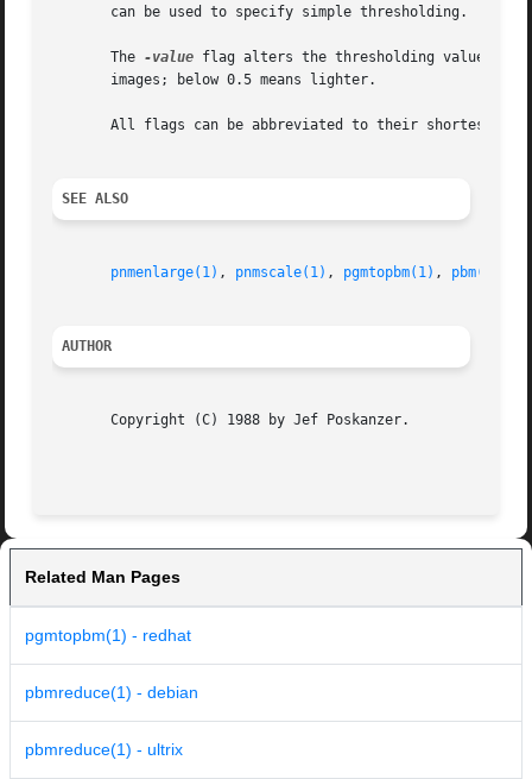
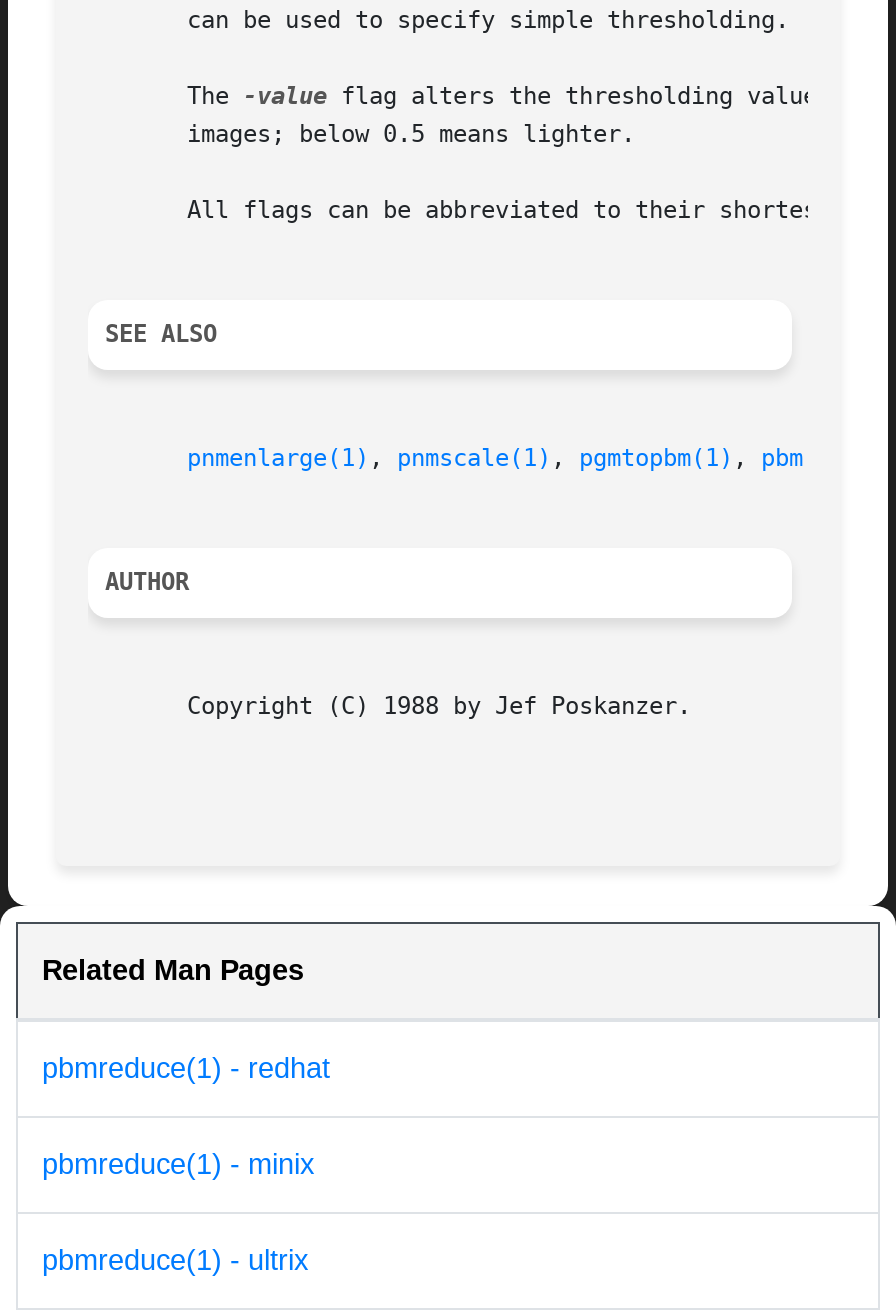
[25,626,191,645] pgmtopbm(1) - redhat -> [42,1053,330,1085] pbmreduce(1) - redhat
[25,683,198,702] pbmreduce(1) - debian -> [42,1149,314,1181] pbmreduce(1) - minix

